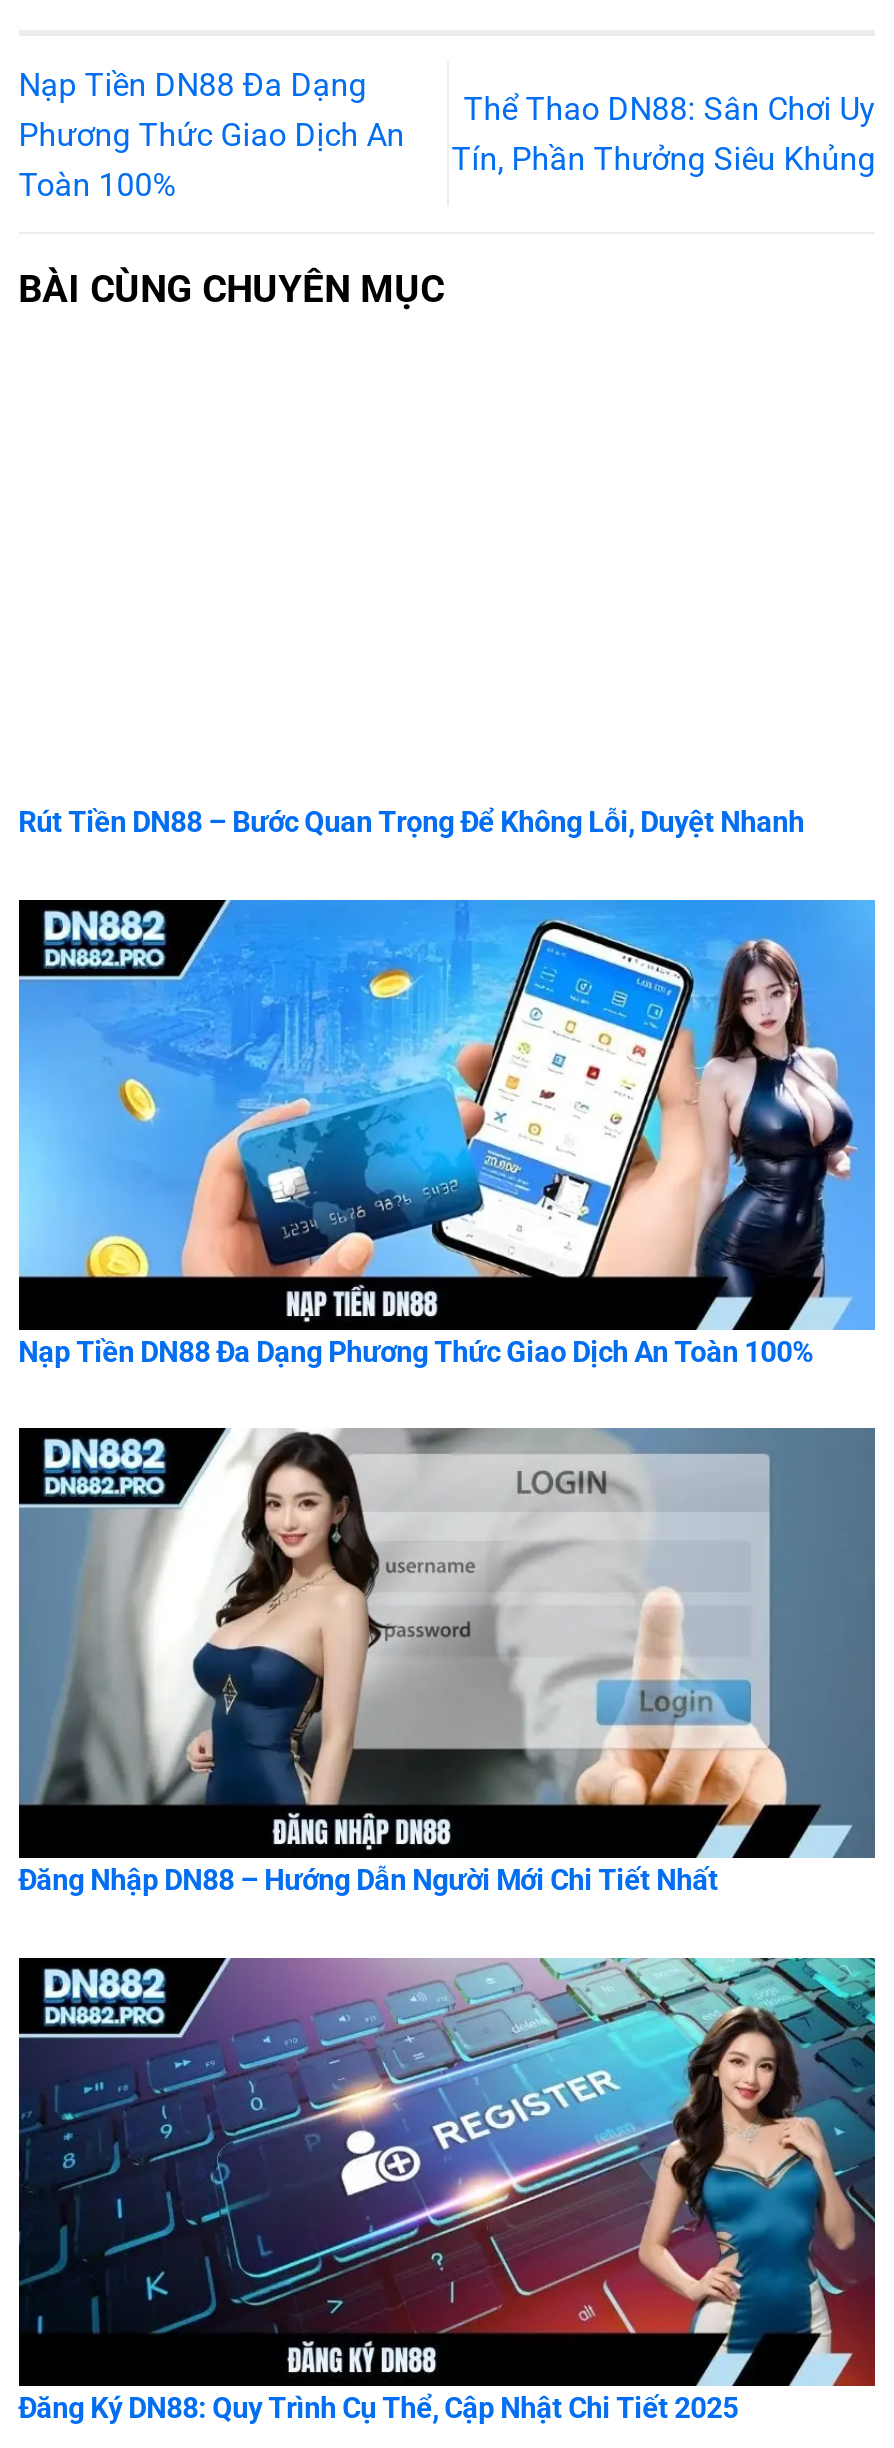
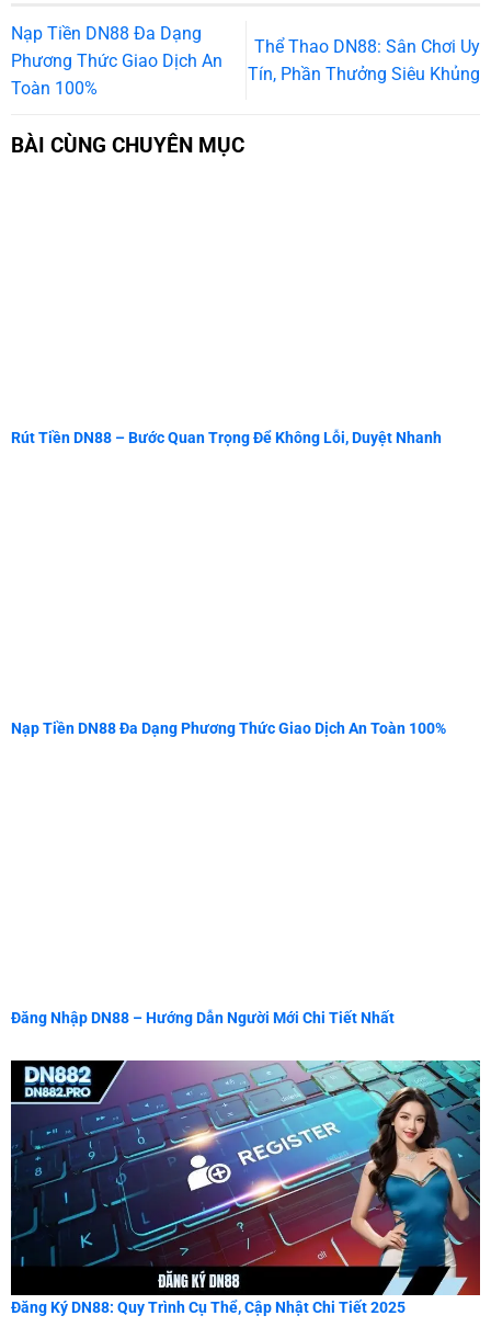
[17,898,877,1332] [image] -> none
[17,1426,877,1860] [image] -> none

